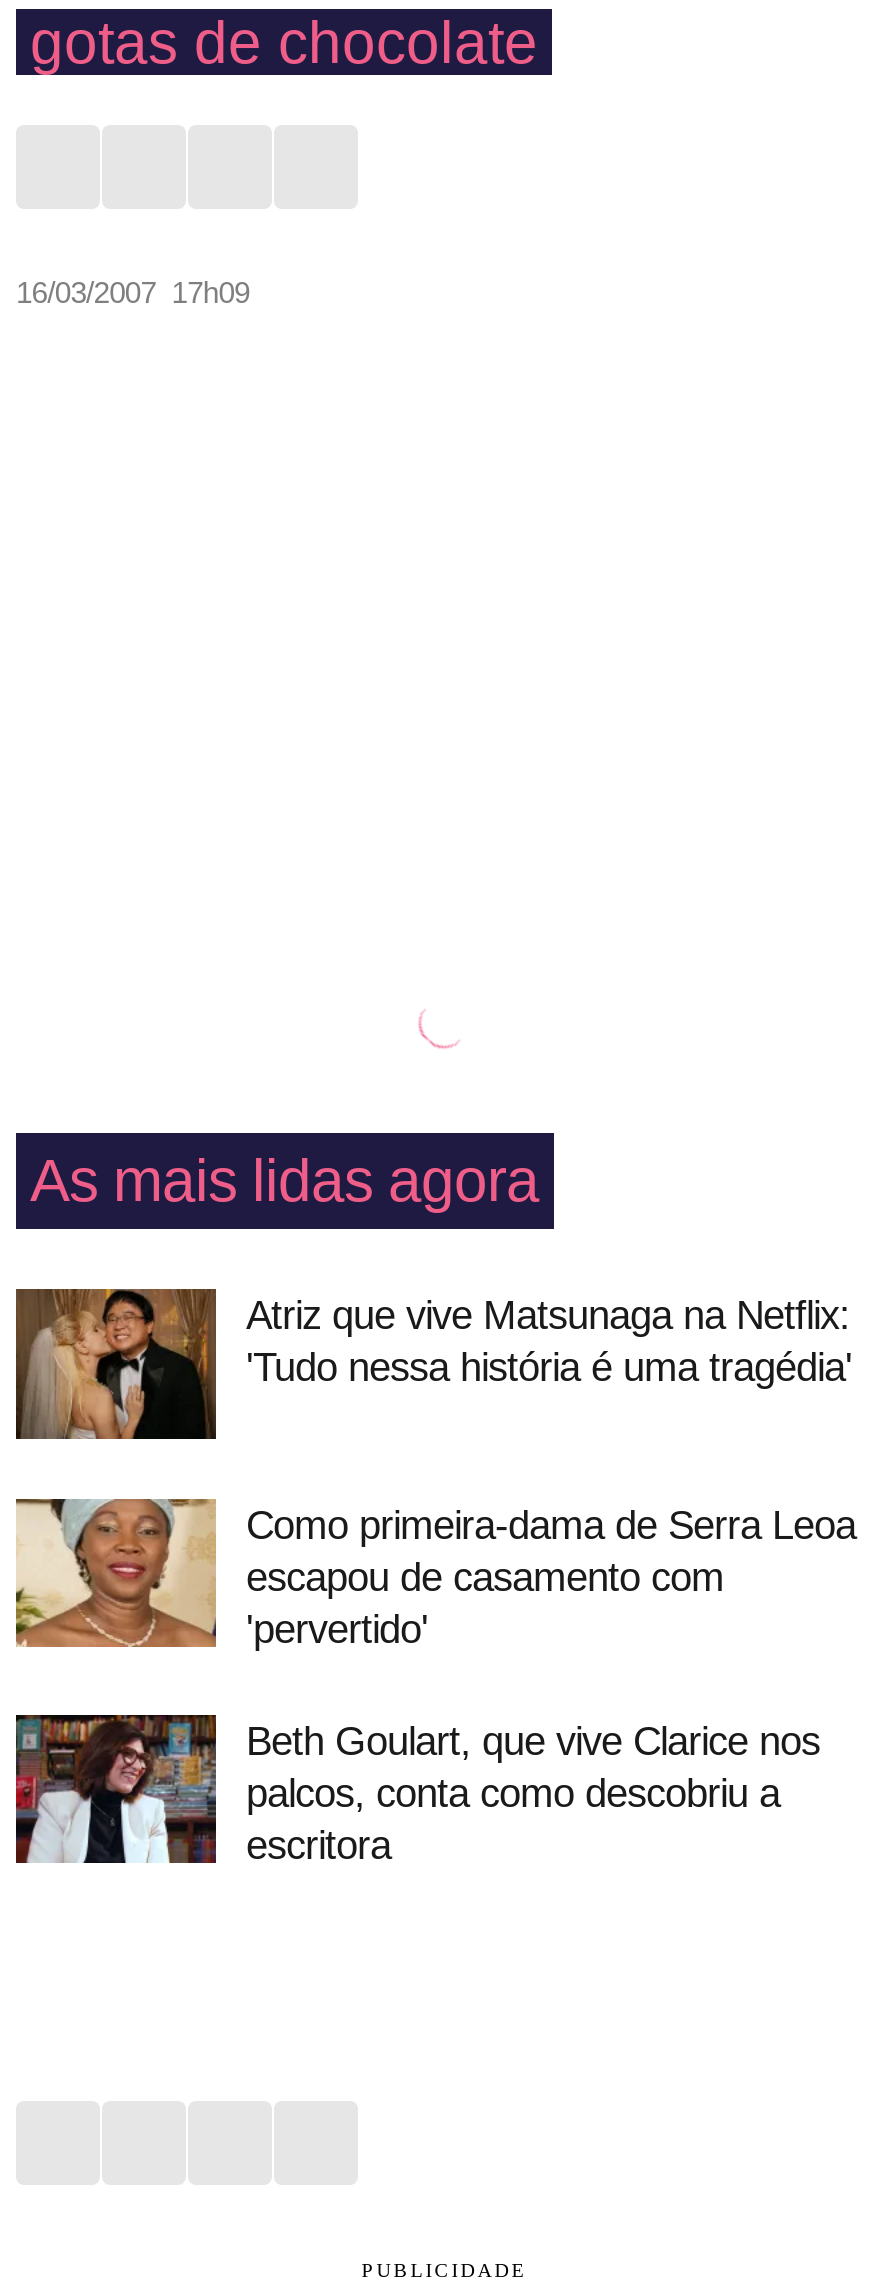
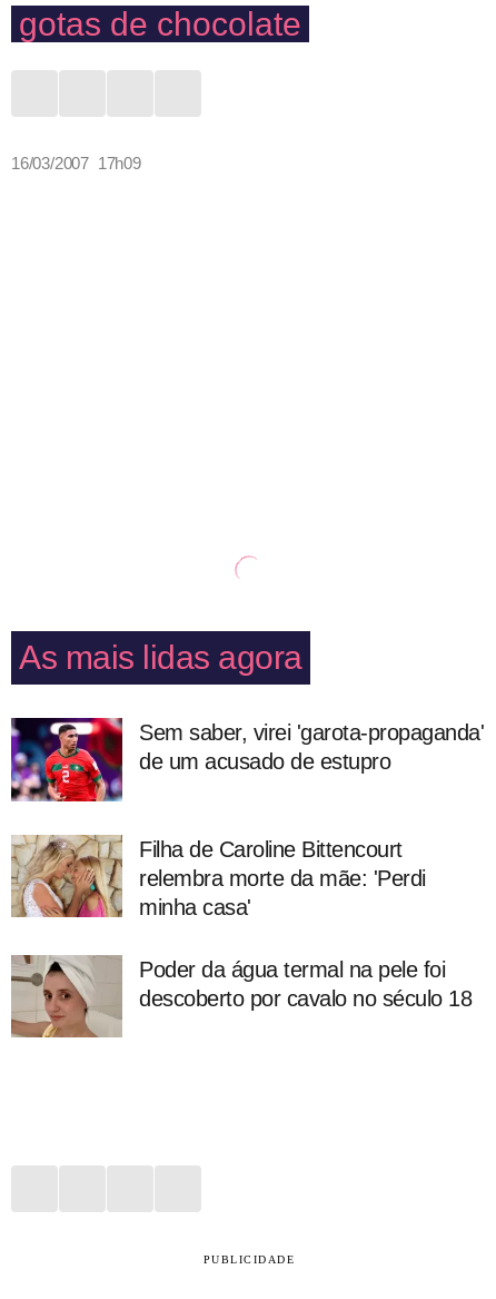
[14,1287,852,1443] [image] | Atriz que vive Matsunaga na Netflix: | 'Tudo nessa história é uma tragédia' -> [10,717,484,803] [image] | Sem saber, virei 'garota-propaganda' | de um acusado de estupro
[16,1499,856,1650] [image] | Como primeira-dama de Serra Leoa | escapou de casamento com | 'pervertido' -> [11,835,425,919] [image] | Filha de Caroline Bittencourt | relembra morte da mãe: 'Perdi | minha casa'
[14,1715,820,1866] [image] | Beth Goulart, que vive Clarice nos | palcos, conta como descobriu a | escritora -> [10,955,472,1039] [image] | Poder da água termal na pele foi | descoberto por cavalo no século 18

